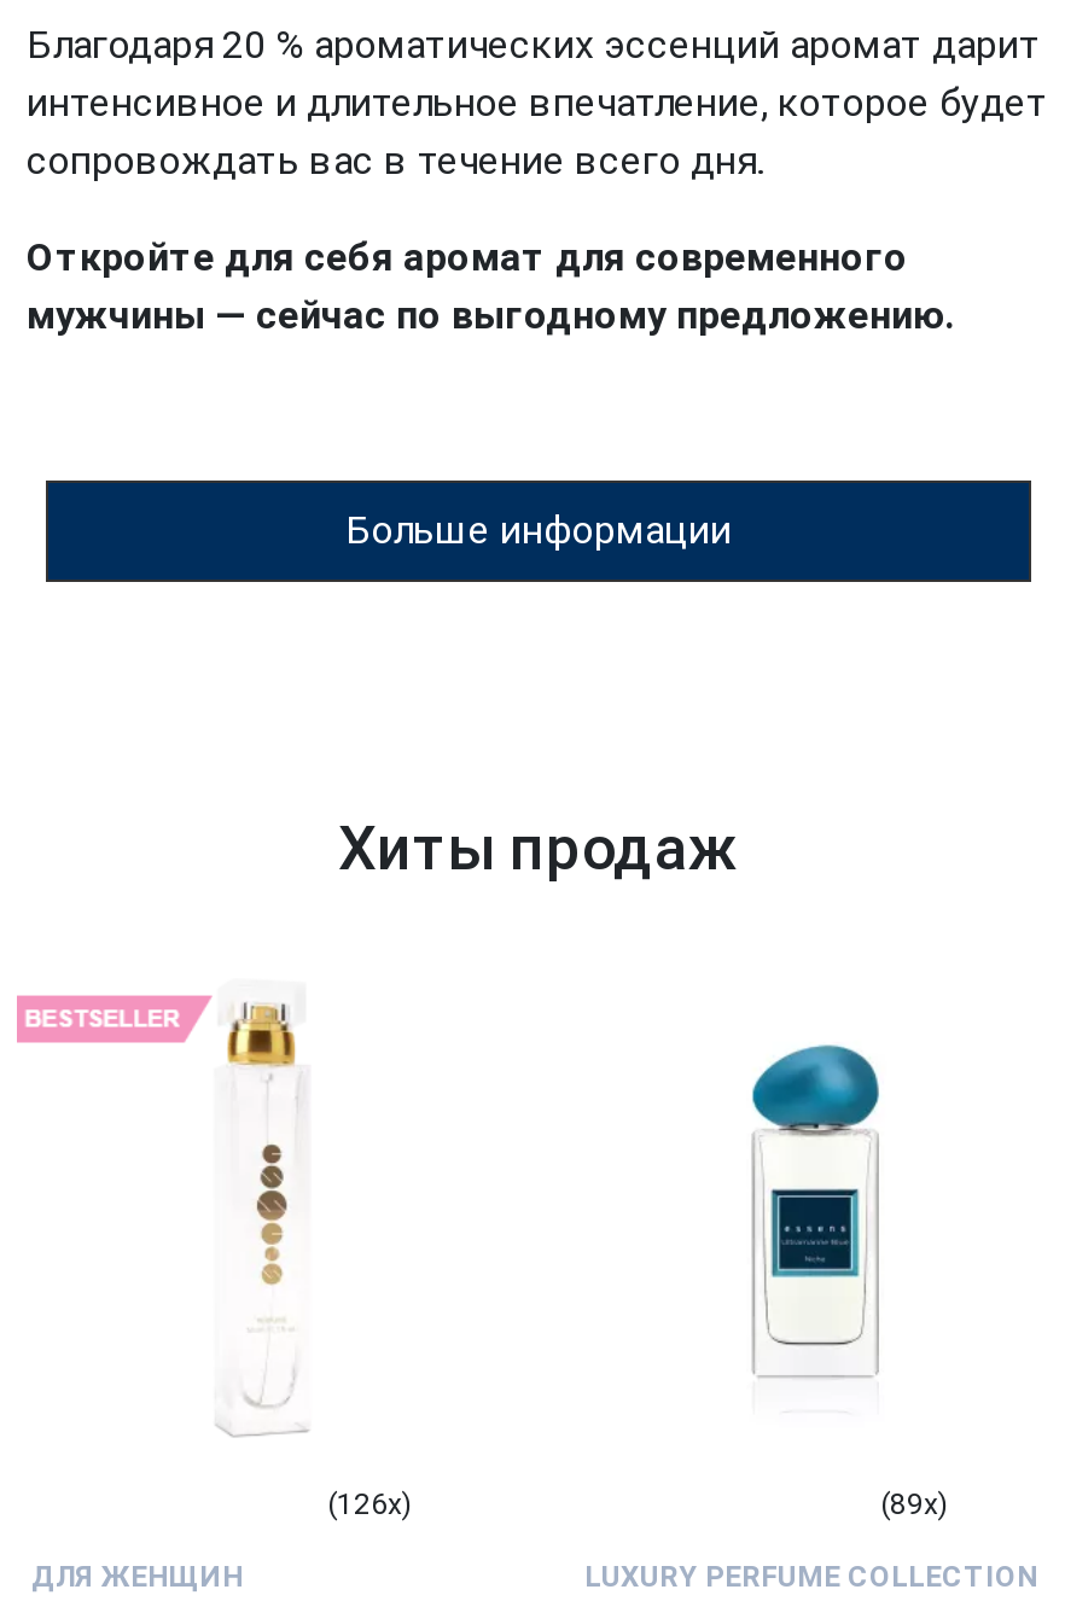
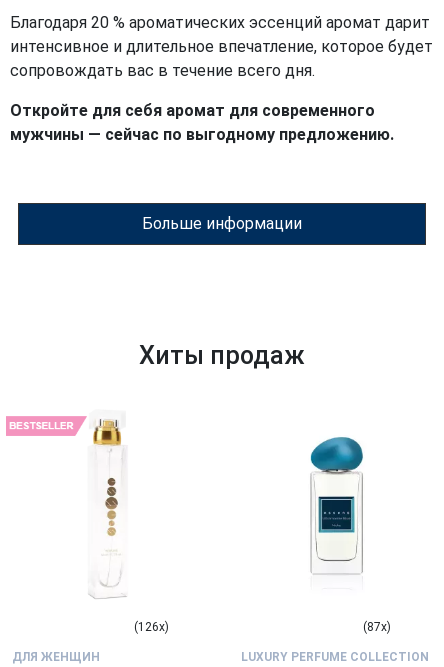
[880,1488,948,1522] (89x) -> [363,620,391,634] (87x)

